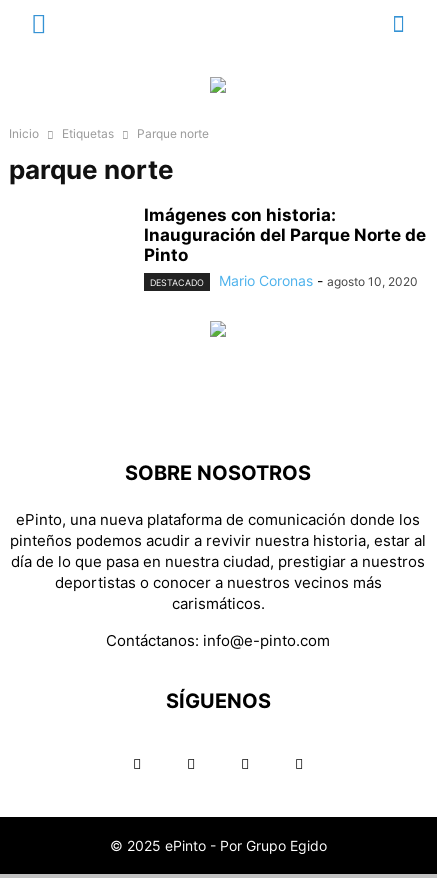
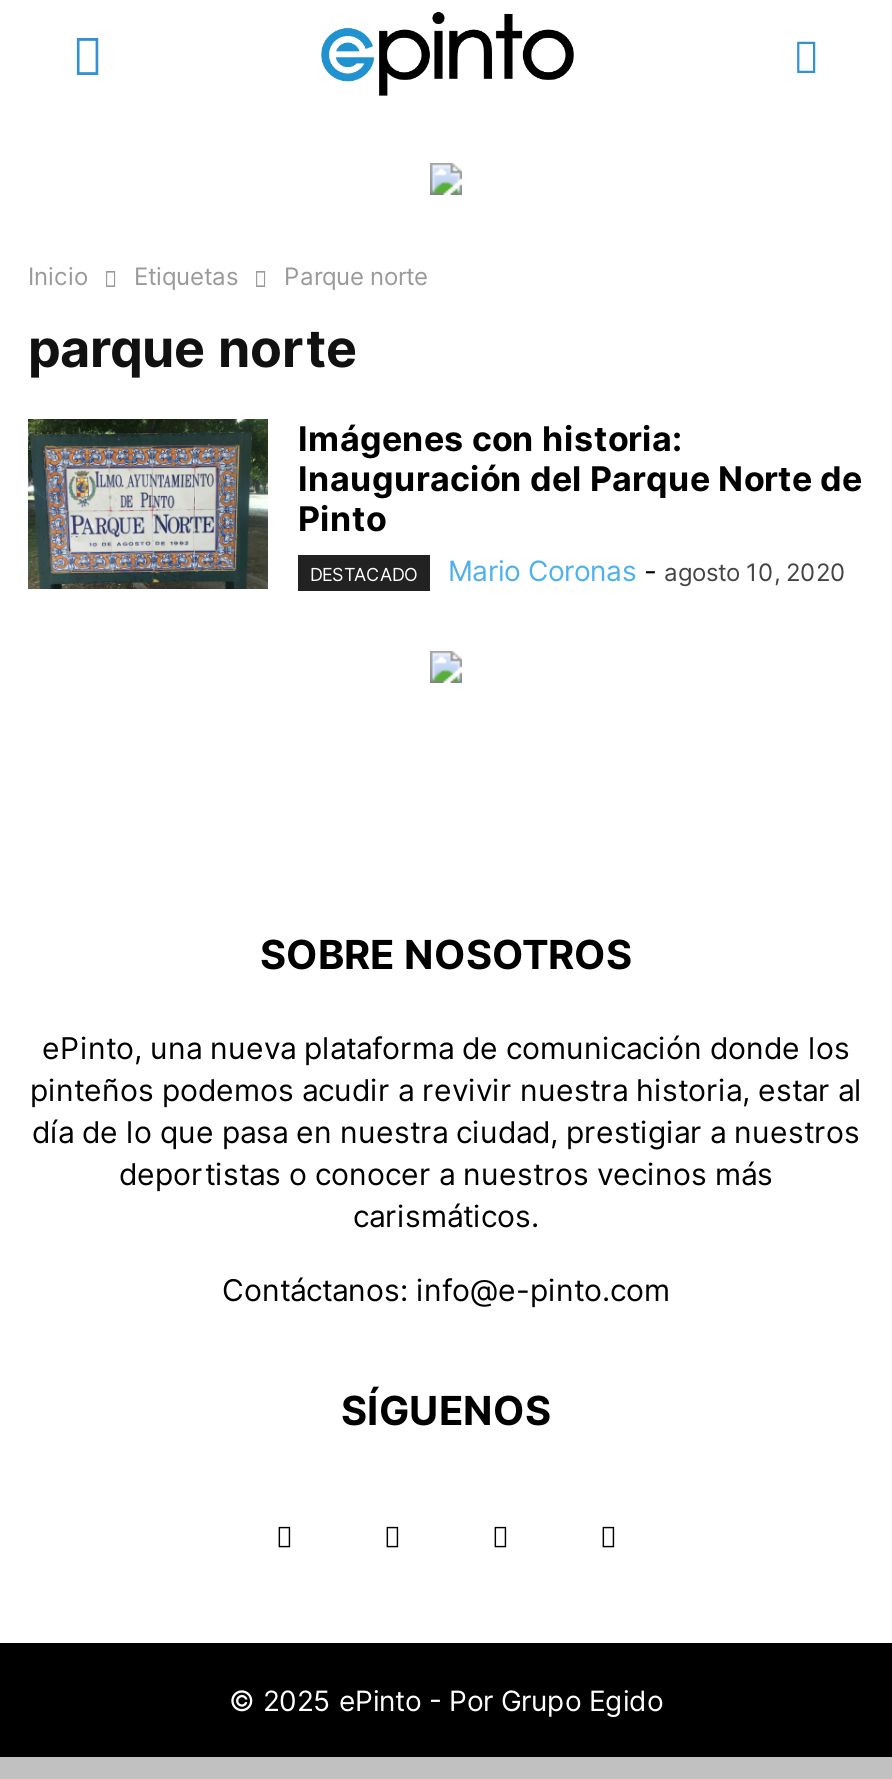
none -> [320,9,576,99] [image]
none -> [26,417,270,591] [image]

